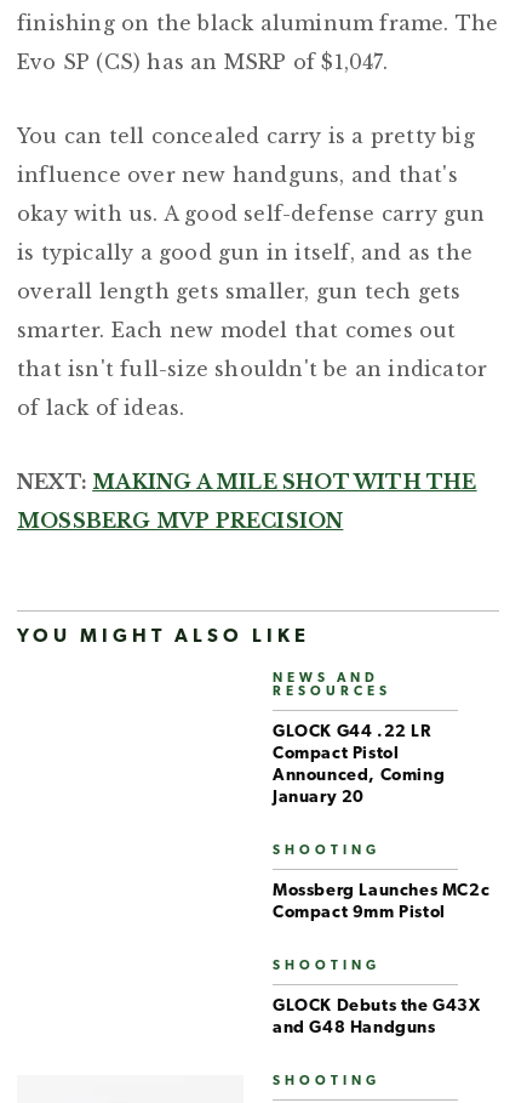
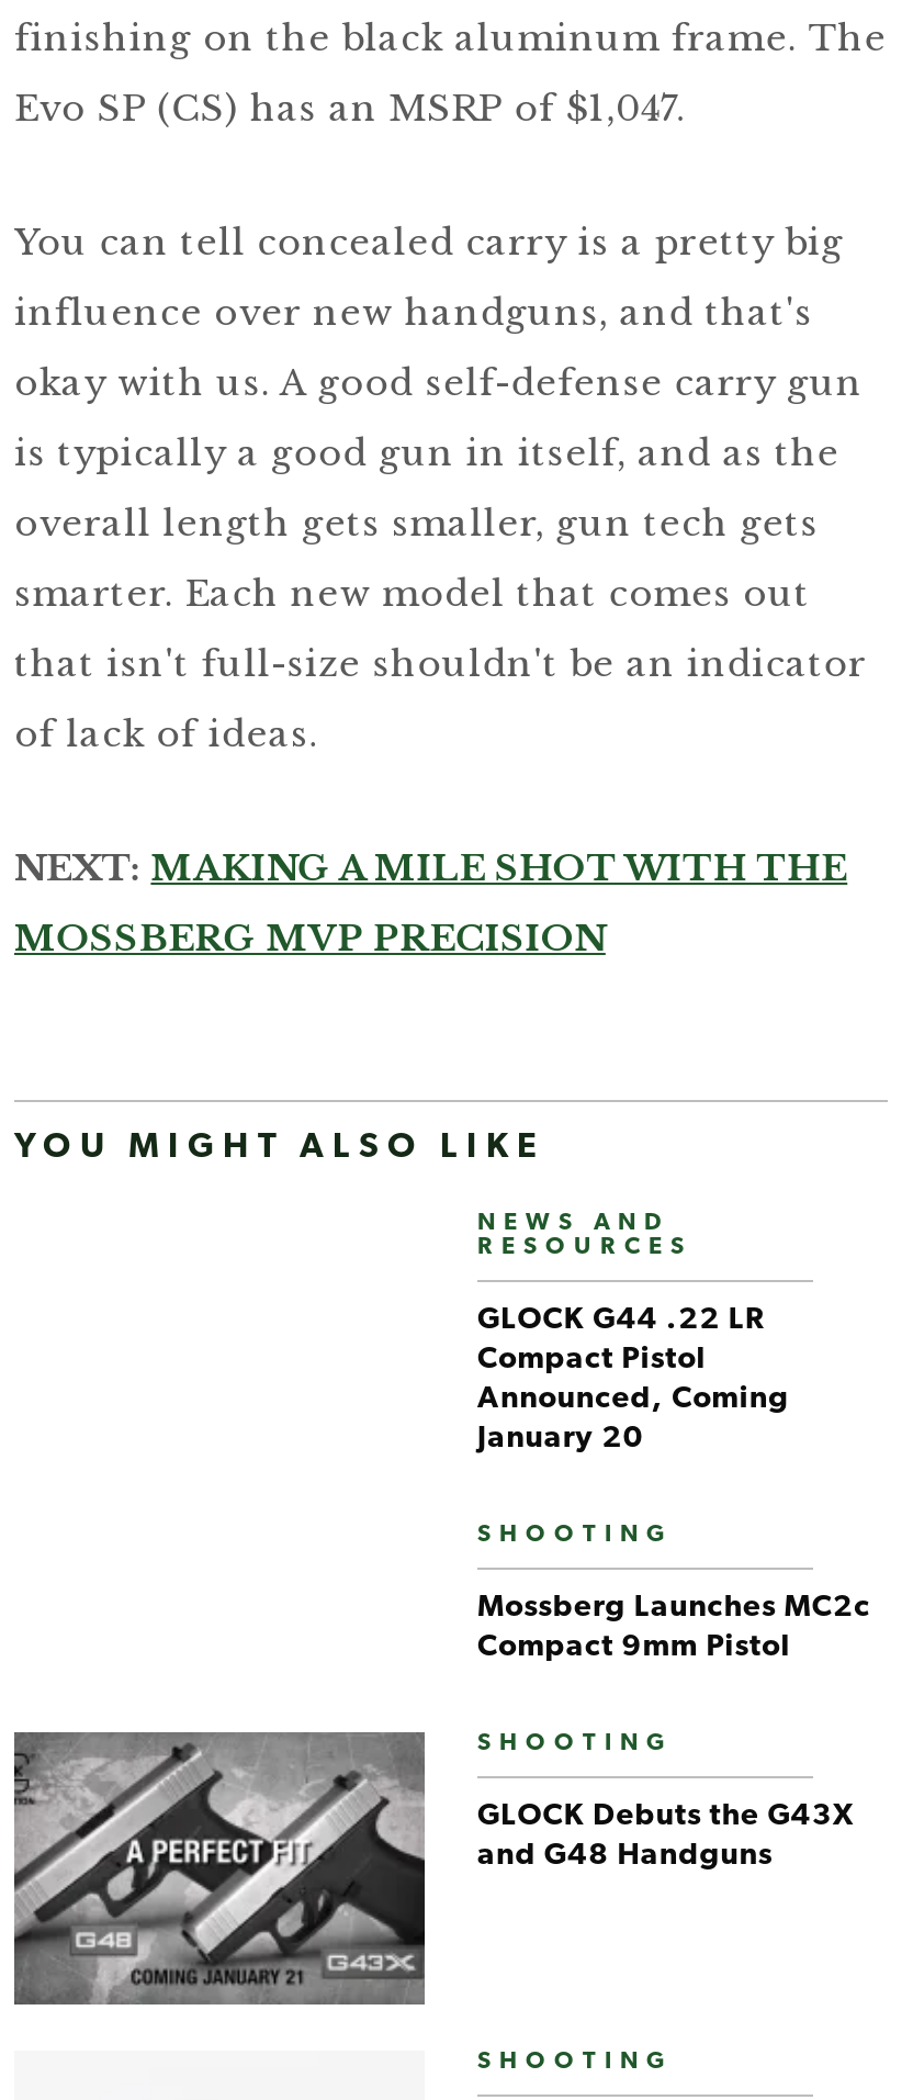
none -> [12,1730,427,2007] [image]

